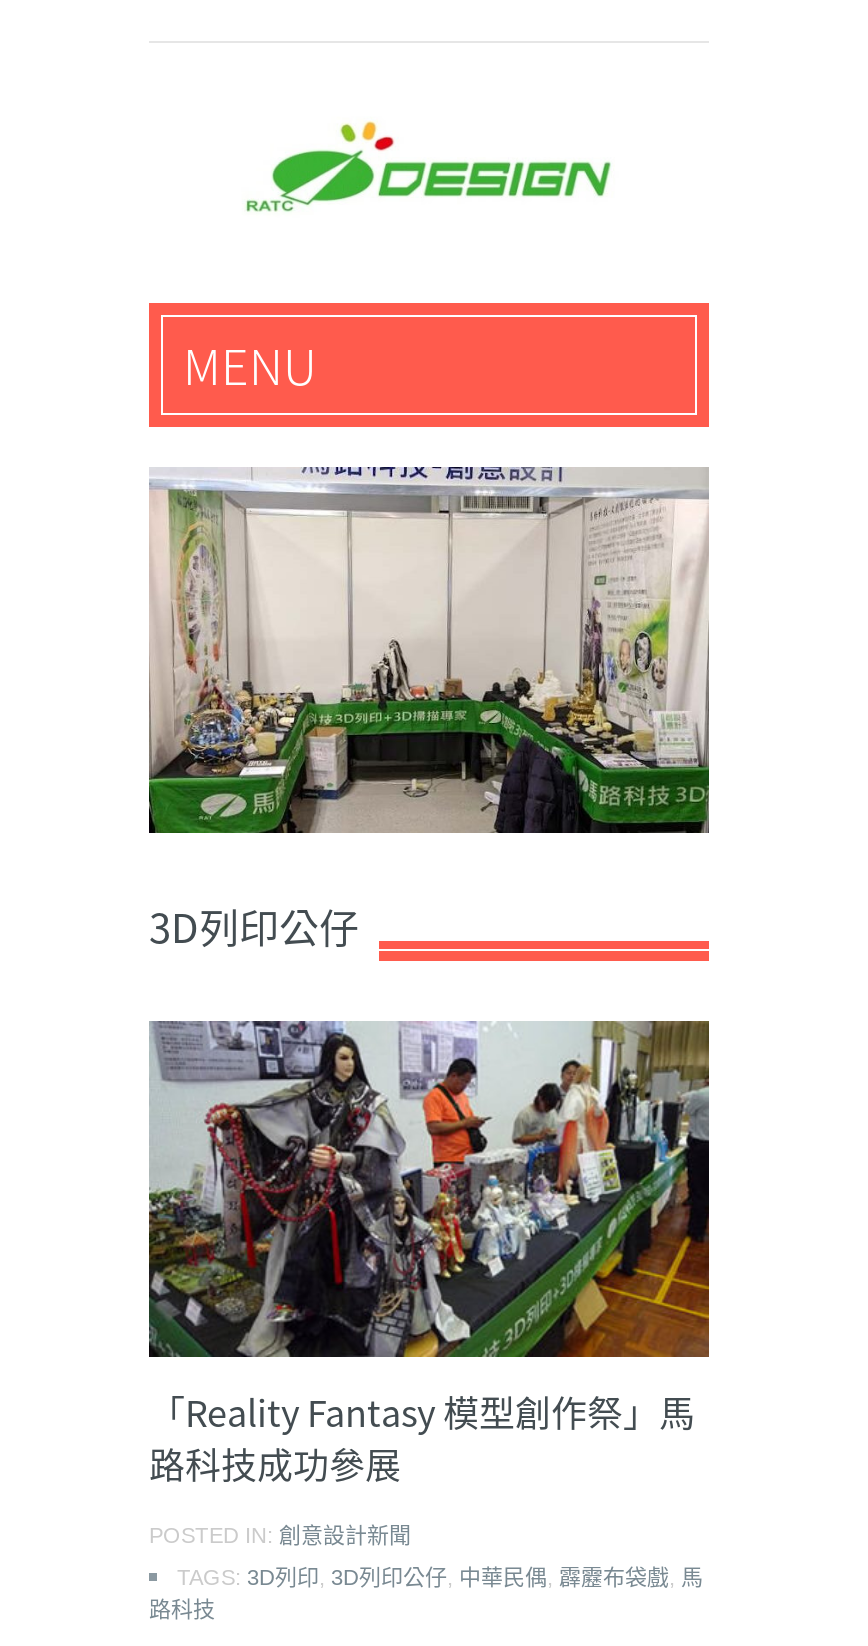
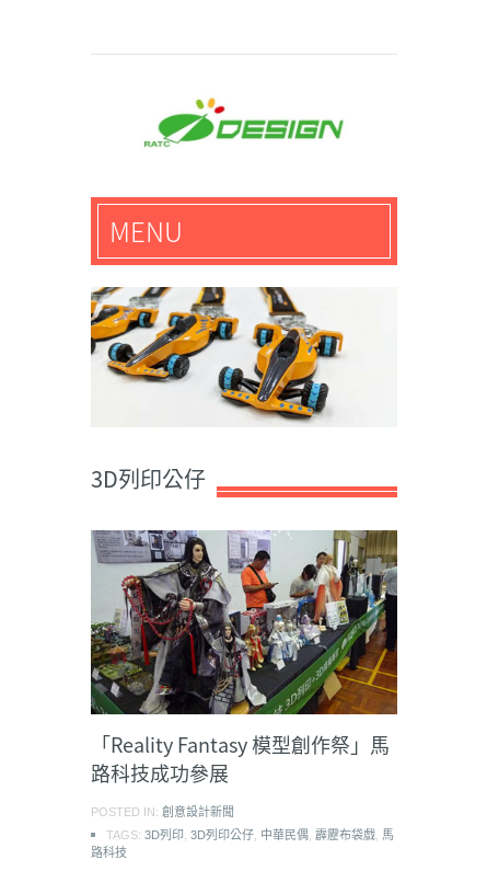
[147,467,711,835] [image] -> [91,286,397,427] [image]

